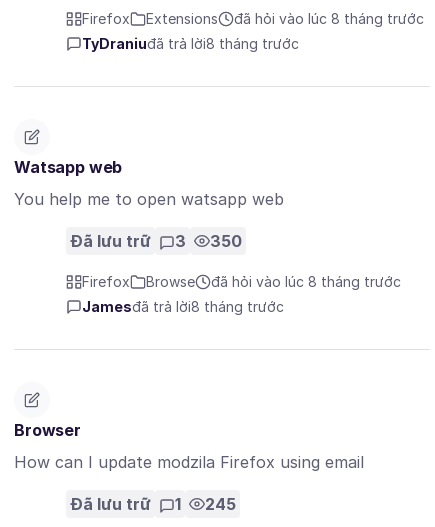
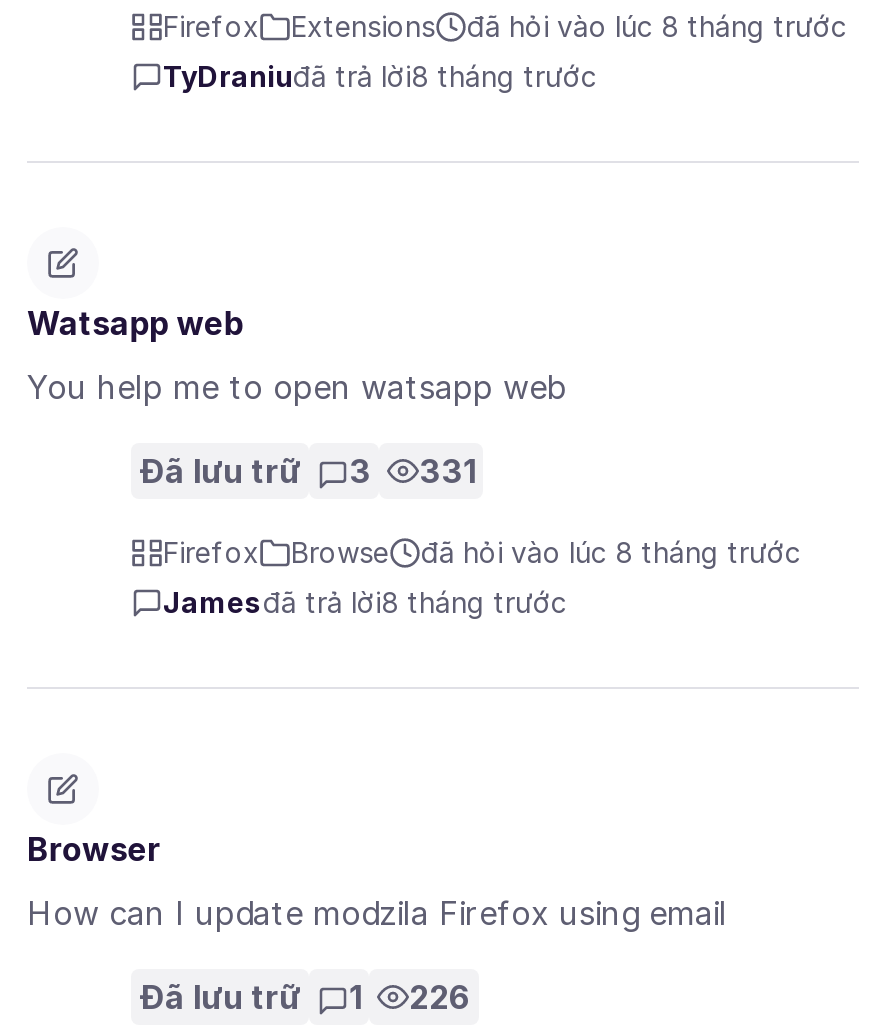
[70,231,242,251] Đã lưu trữ 3 350 -> [139,452,475,492] Đã lưu trữ 3 331
[70,494,236,514] Đã lưu trữ 1 245 -> [139,978,471,1018] Đã lưu trữ 1 226

